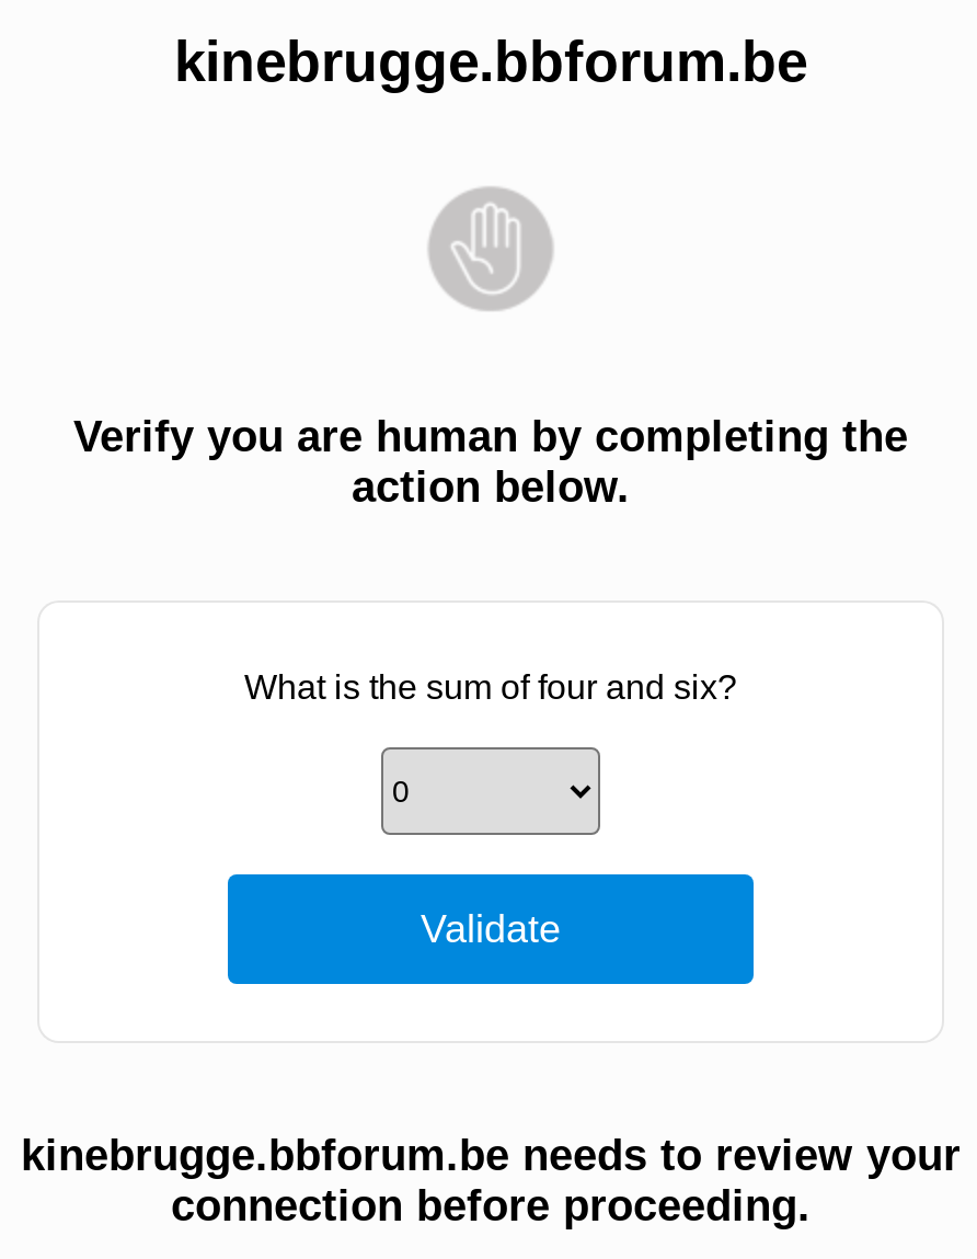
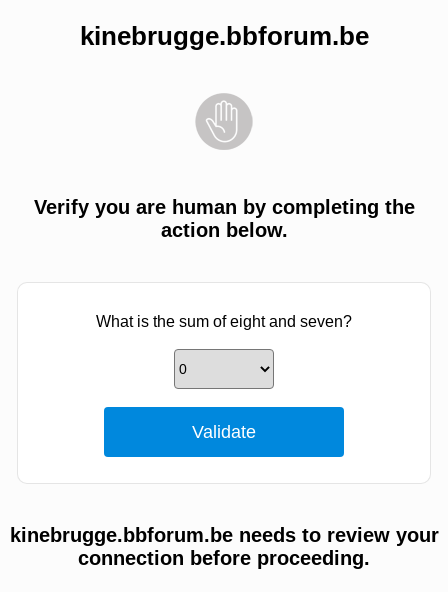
[244,668,737,706] What is the sum of four and six? -> [96,313,352,330] What is the sum of eight and seven?

